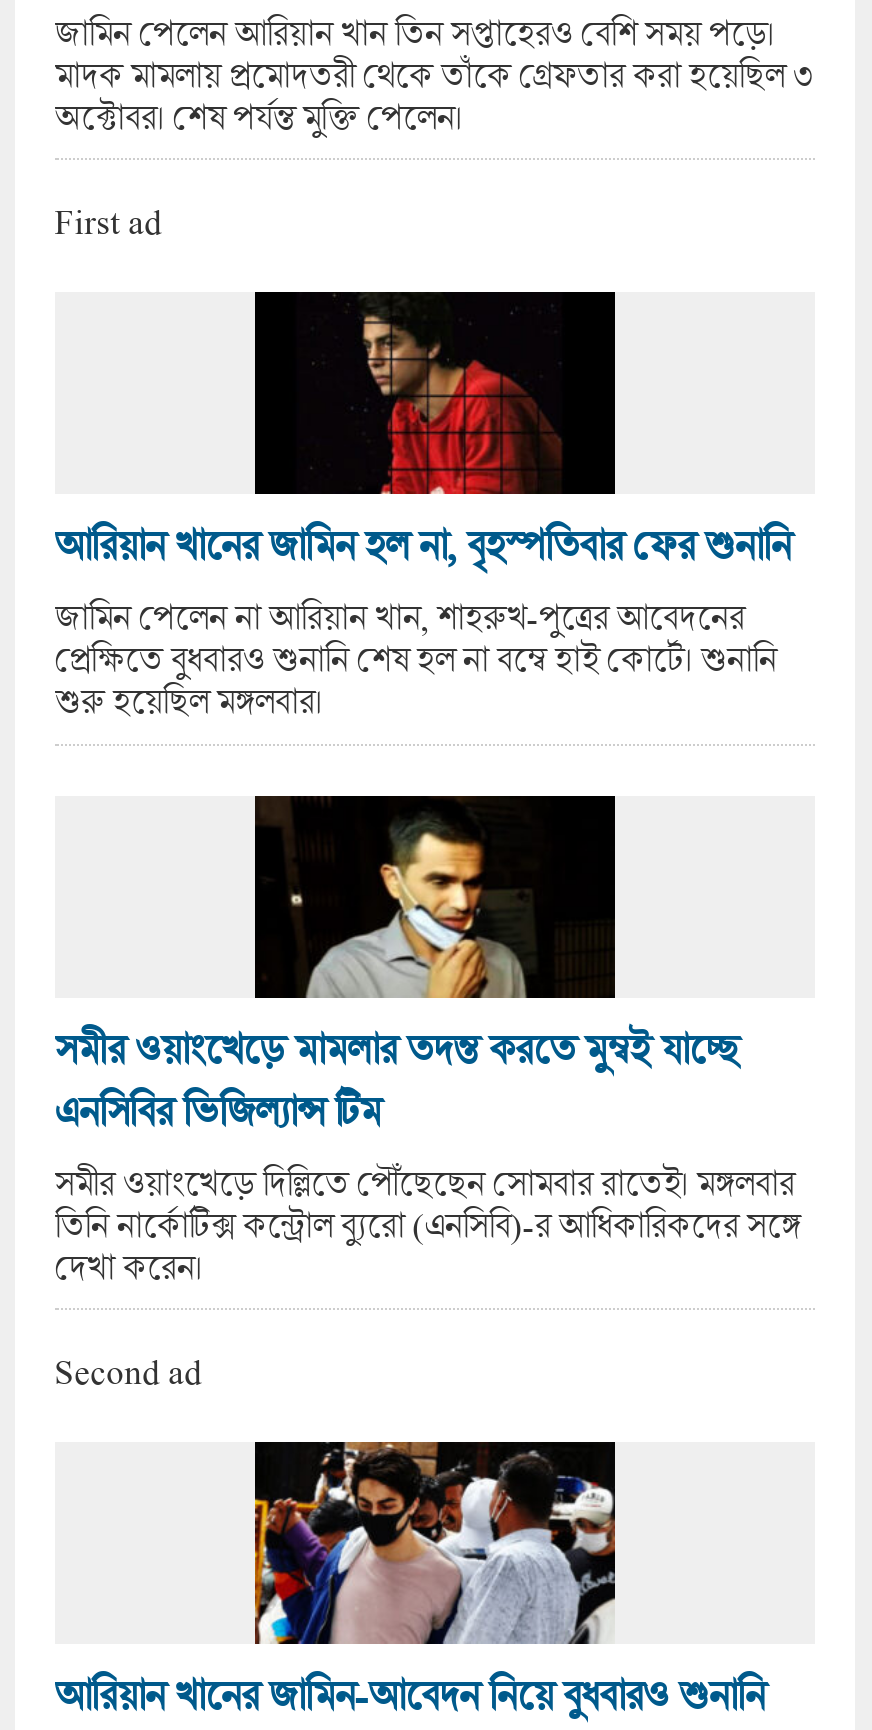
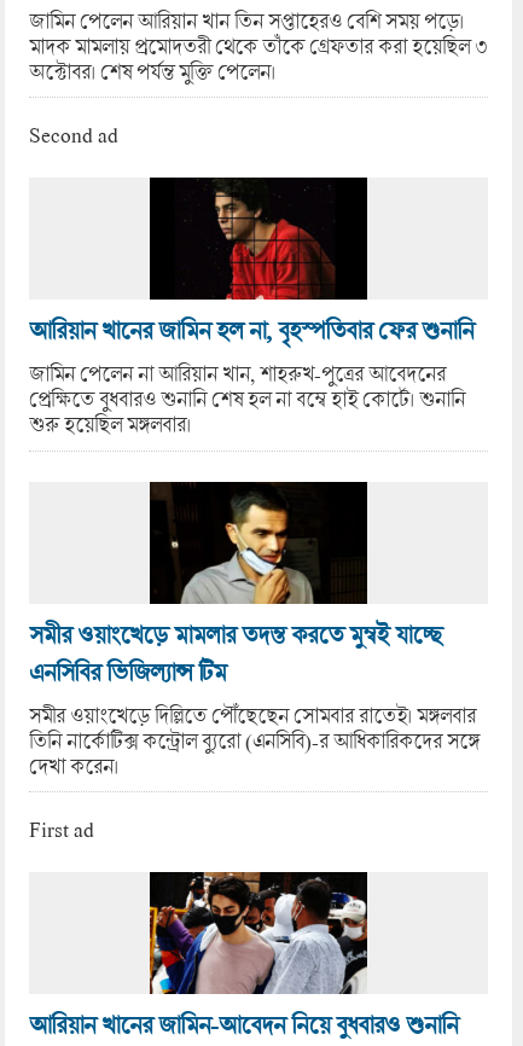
moved [54,201,162,243] -> [29,817,94,842]: First ad
moved [54,1351,202,1393] -> [29,122,118,148]: Second ad

